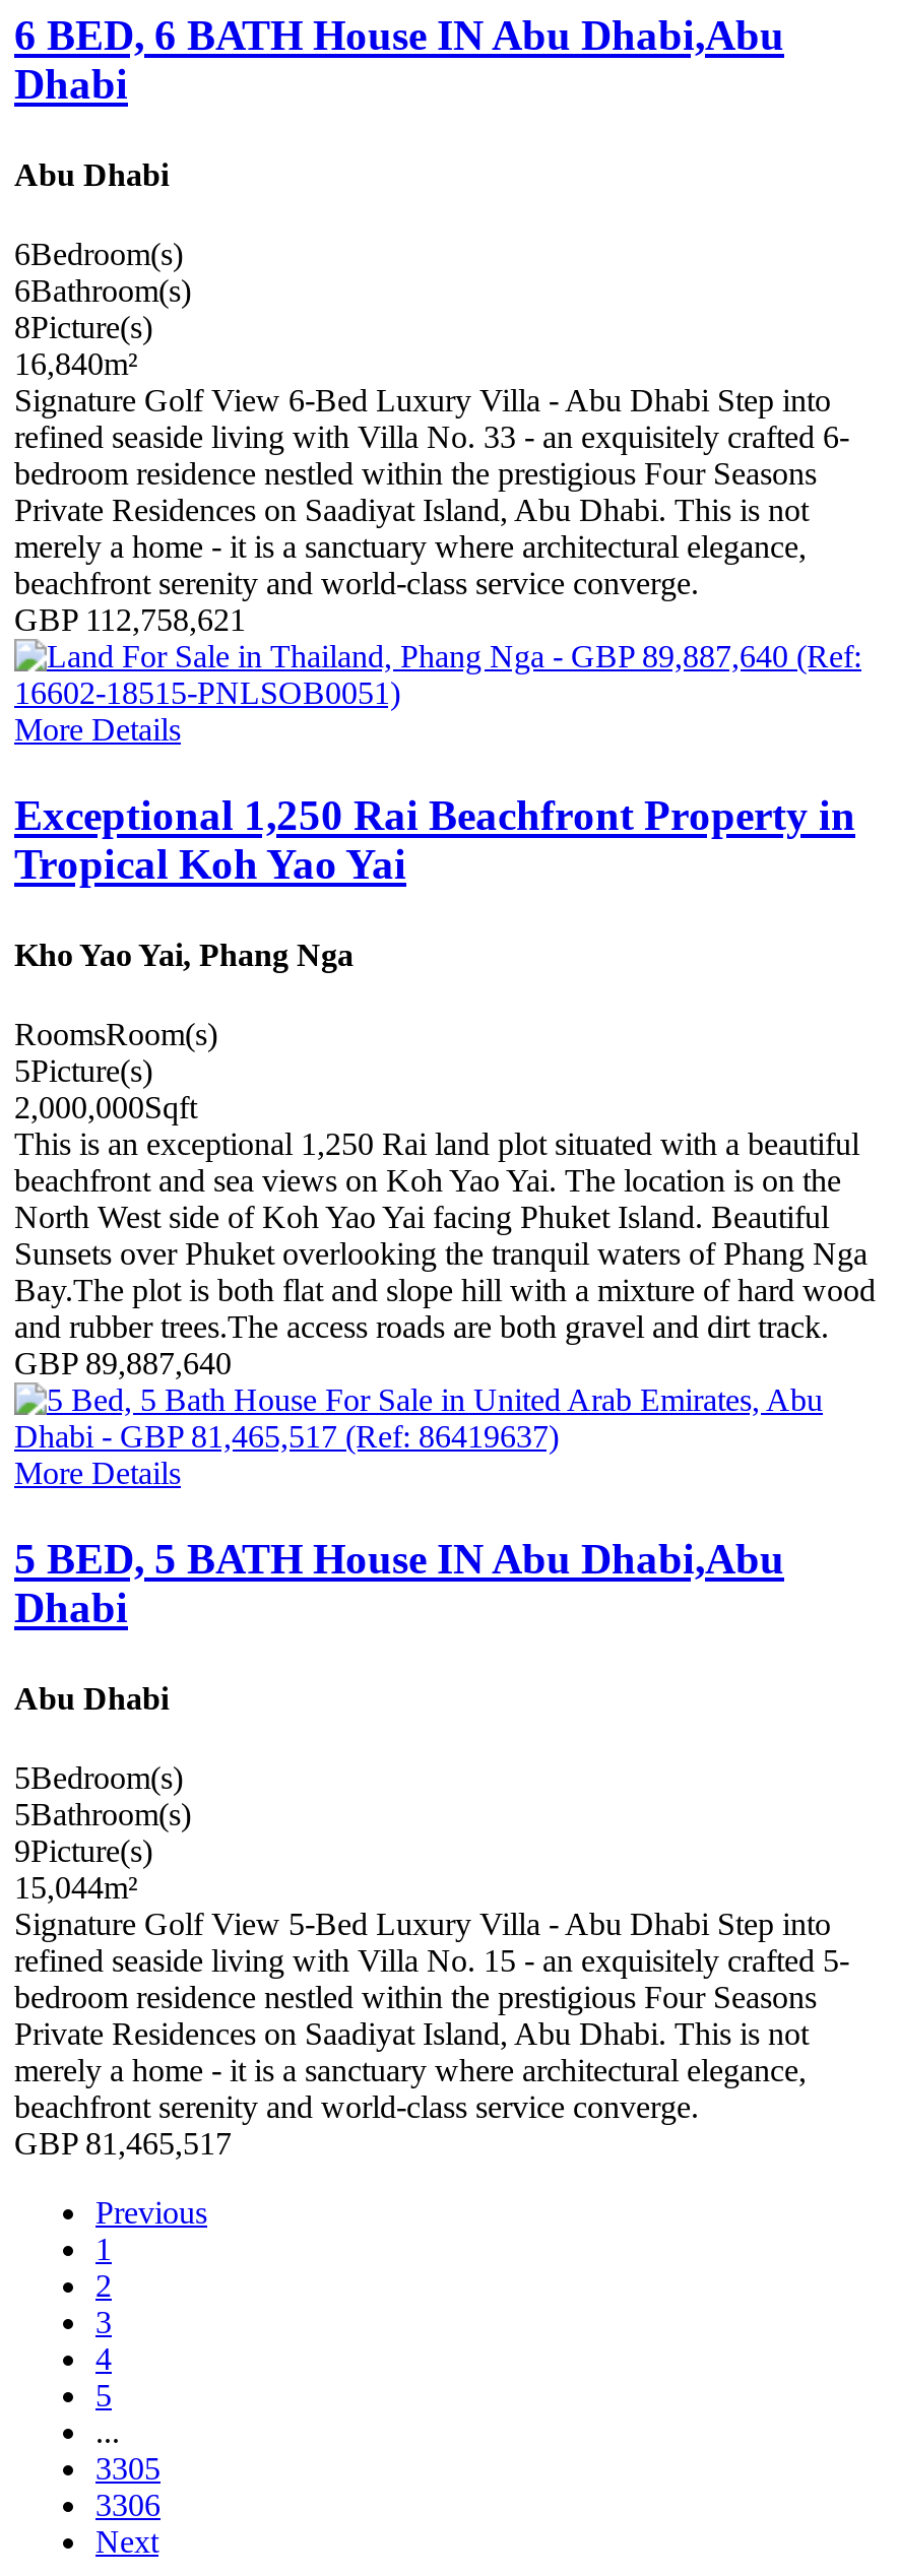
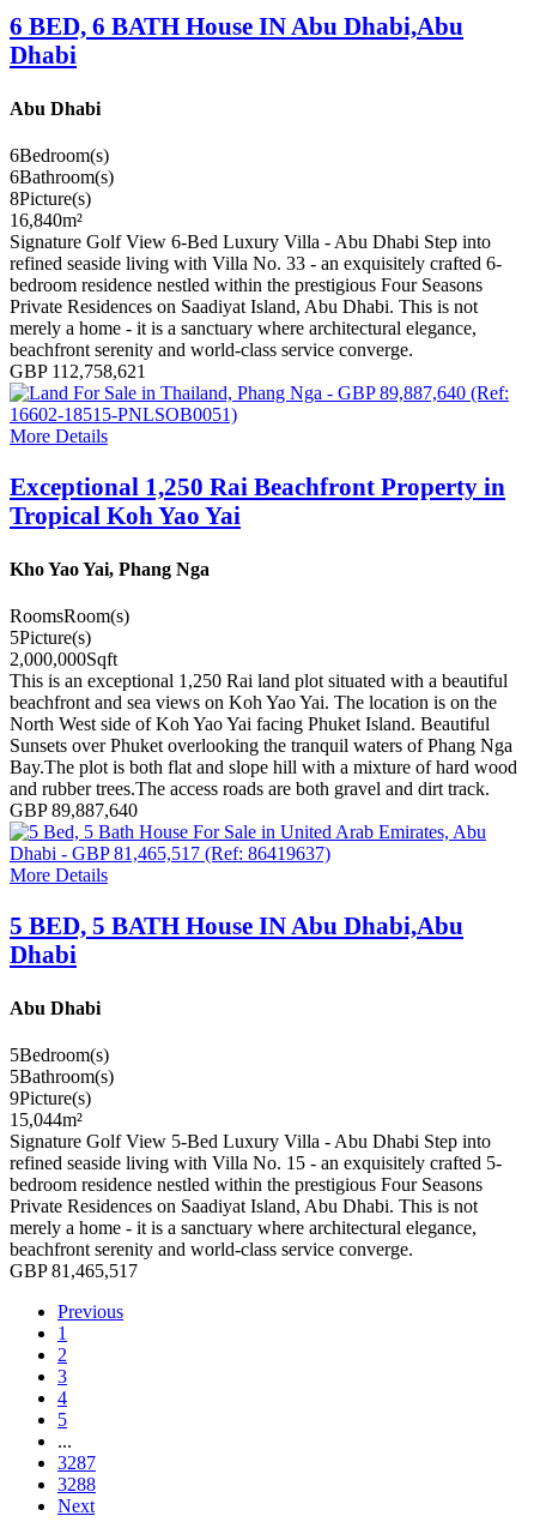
[95,2451,160,2486] 3305 -> [57,1452,96,1473] 3287
[95,2488,160,2522] 3306 -> [57,1474,96,1494] 3288

